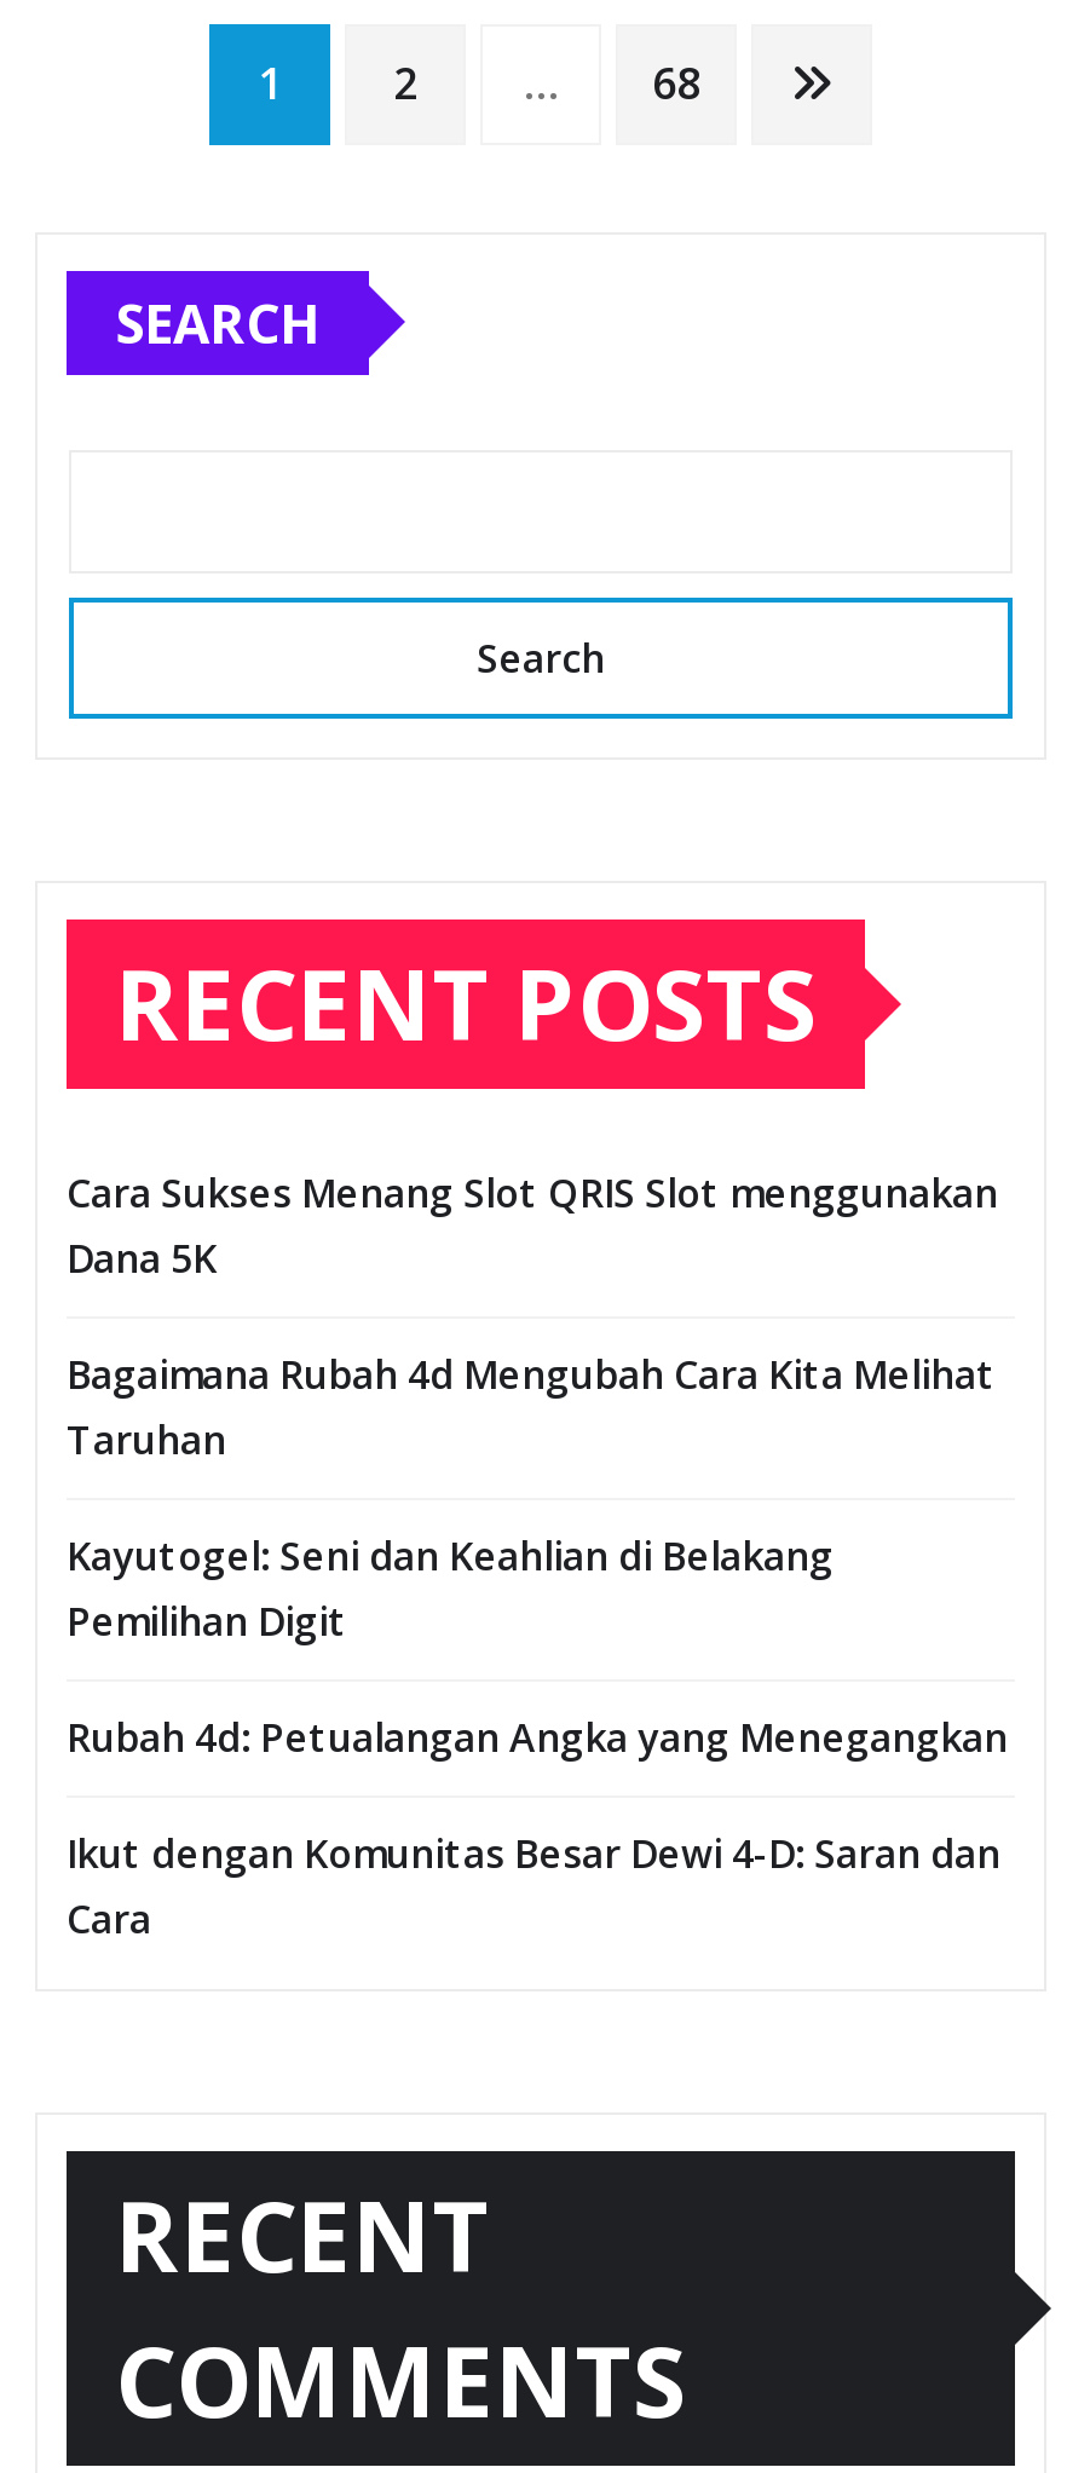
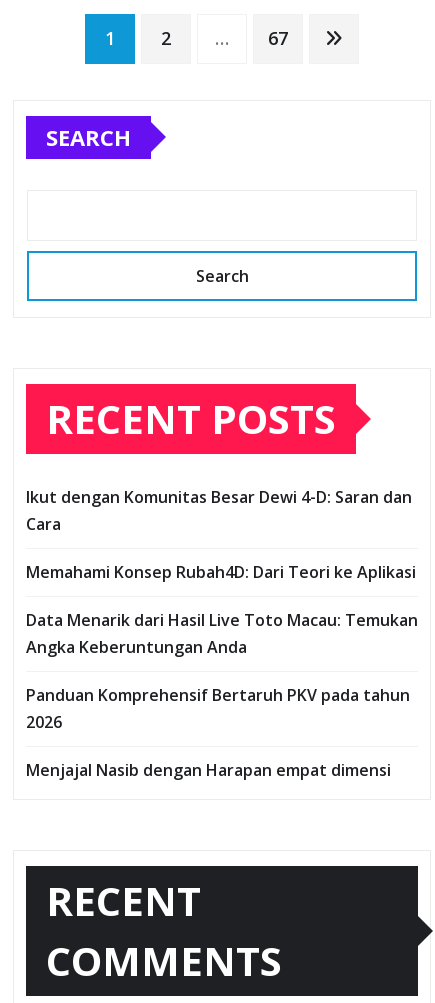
[652,54,700,112] 68 -> [268,26,288,50] 67
[67,1166,1008,1764] Cara Sukses Menang Slot QRIS Slot menggunakan | Dana 5K | Bagaimana Rubah 4d Mengubah Cara Kita Melihat | Taruhan | Kayutogel: Seni dan Keahlian di Belakang | Pemilihan Digit | Rubah 4d: Petualangan Angka yang Menegangkan -> none
moved [67,1827,1000,1945] -> [26,486,412,535]: Ikut dengan Komunitas Besar Dewi 4-D: Saran dan | Cara
none -> [26,561,418,781] Memahami Konsep Rubah4D: Dari Teori ke Aplikasi | Data Menarik dari Hasil Live Toto Macau: Temukan | Angka Keberuntungan Anda | Panduan Komprehensif Bertaruh PKV pada tahun | 2026 | Menjajal Nasib dengan Harapan empat dimensi

